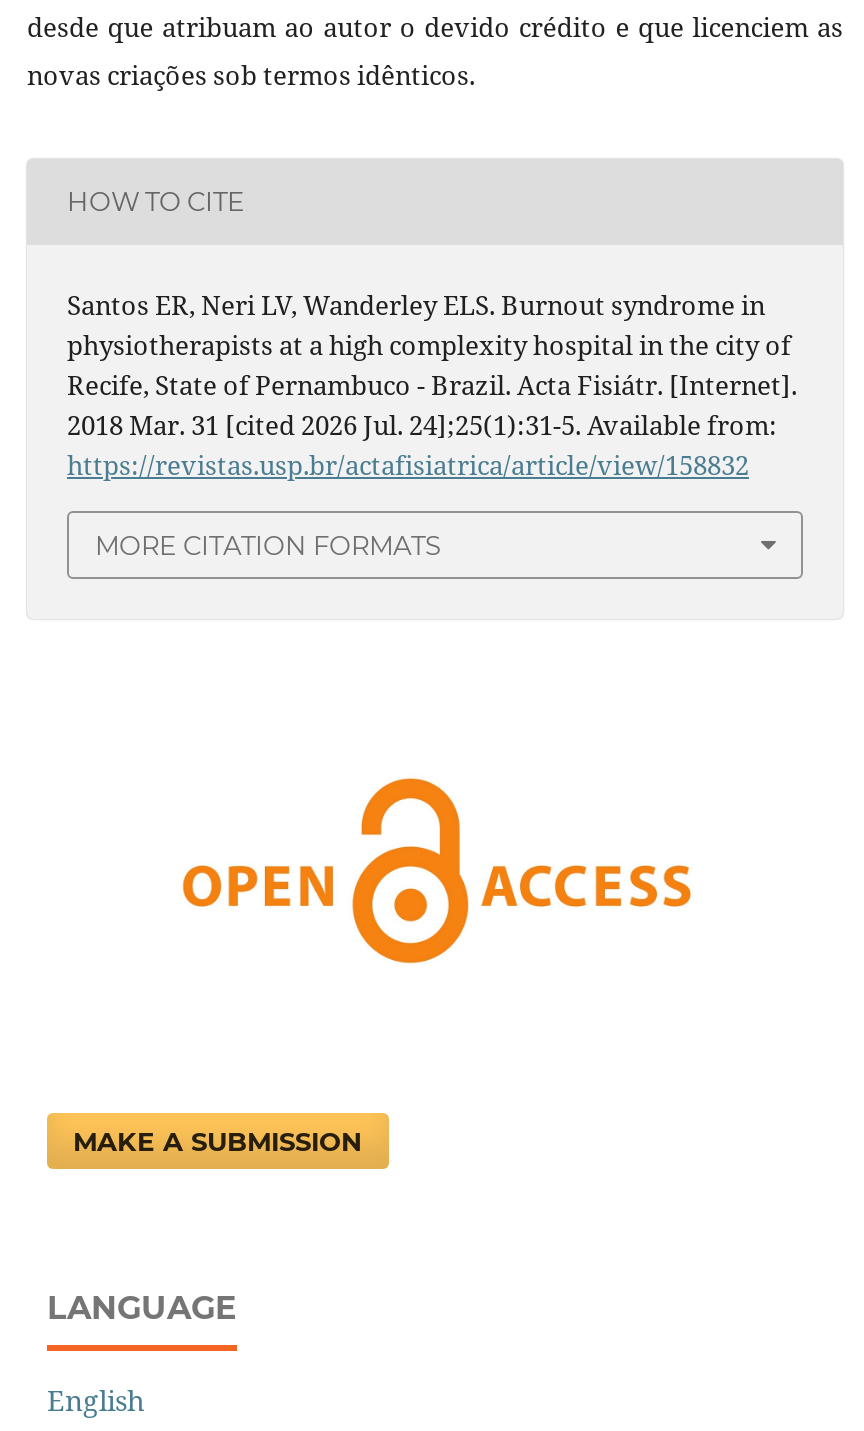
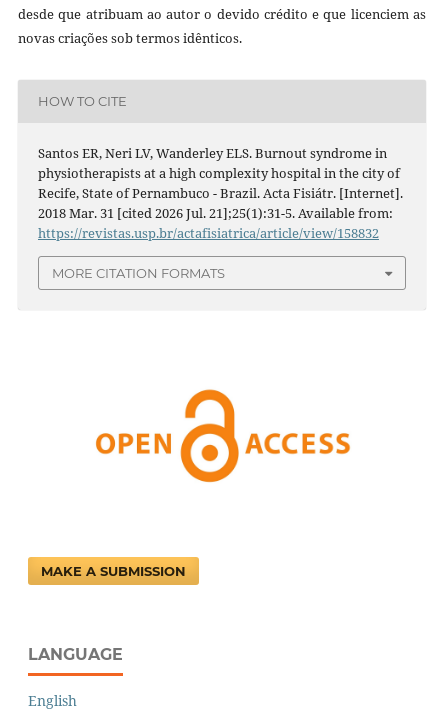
[67,407,777,443] 2018 Mar. 31 [cited 2026 Jul. 24];25(1):31-5. Available from: -> [38,204,393,222] 2018 Mar. 31 [cited 2026 Jul. 21];25(1):31-5. Available from:

